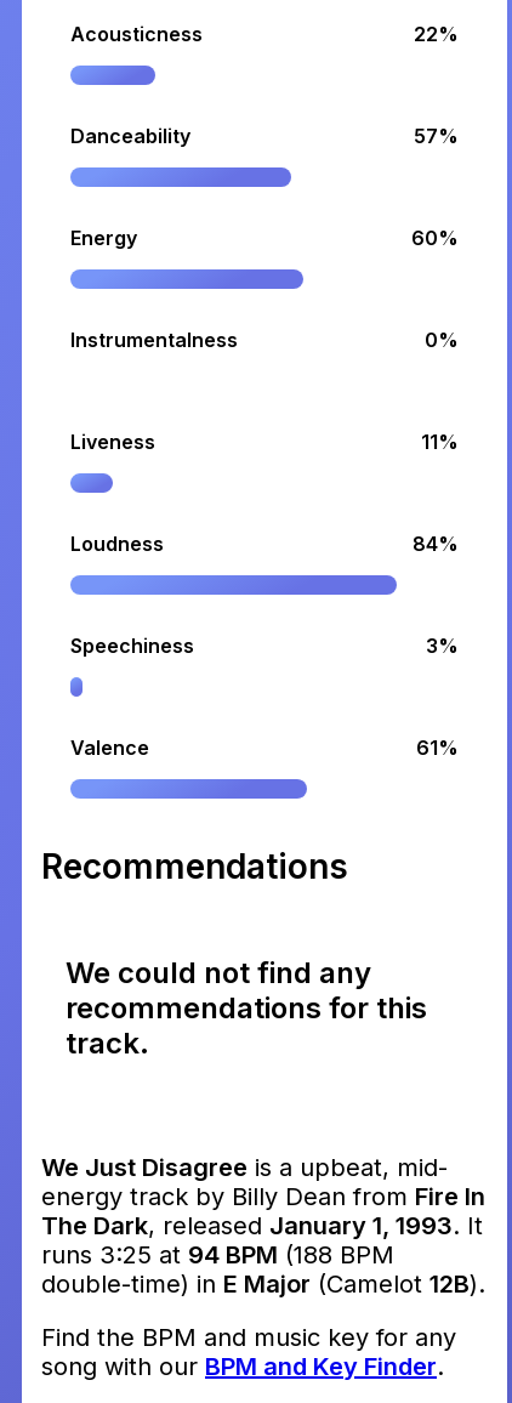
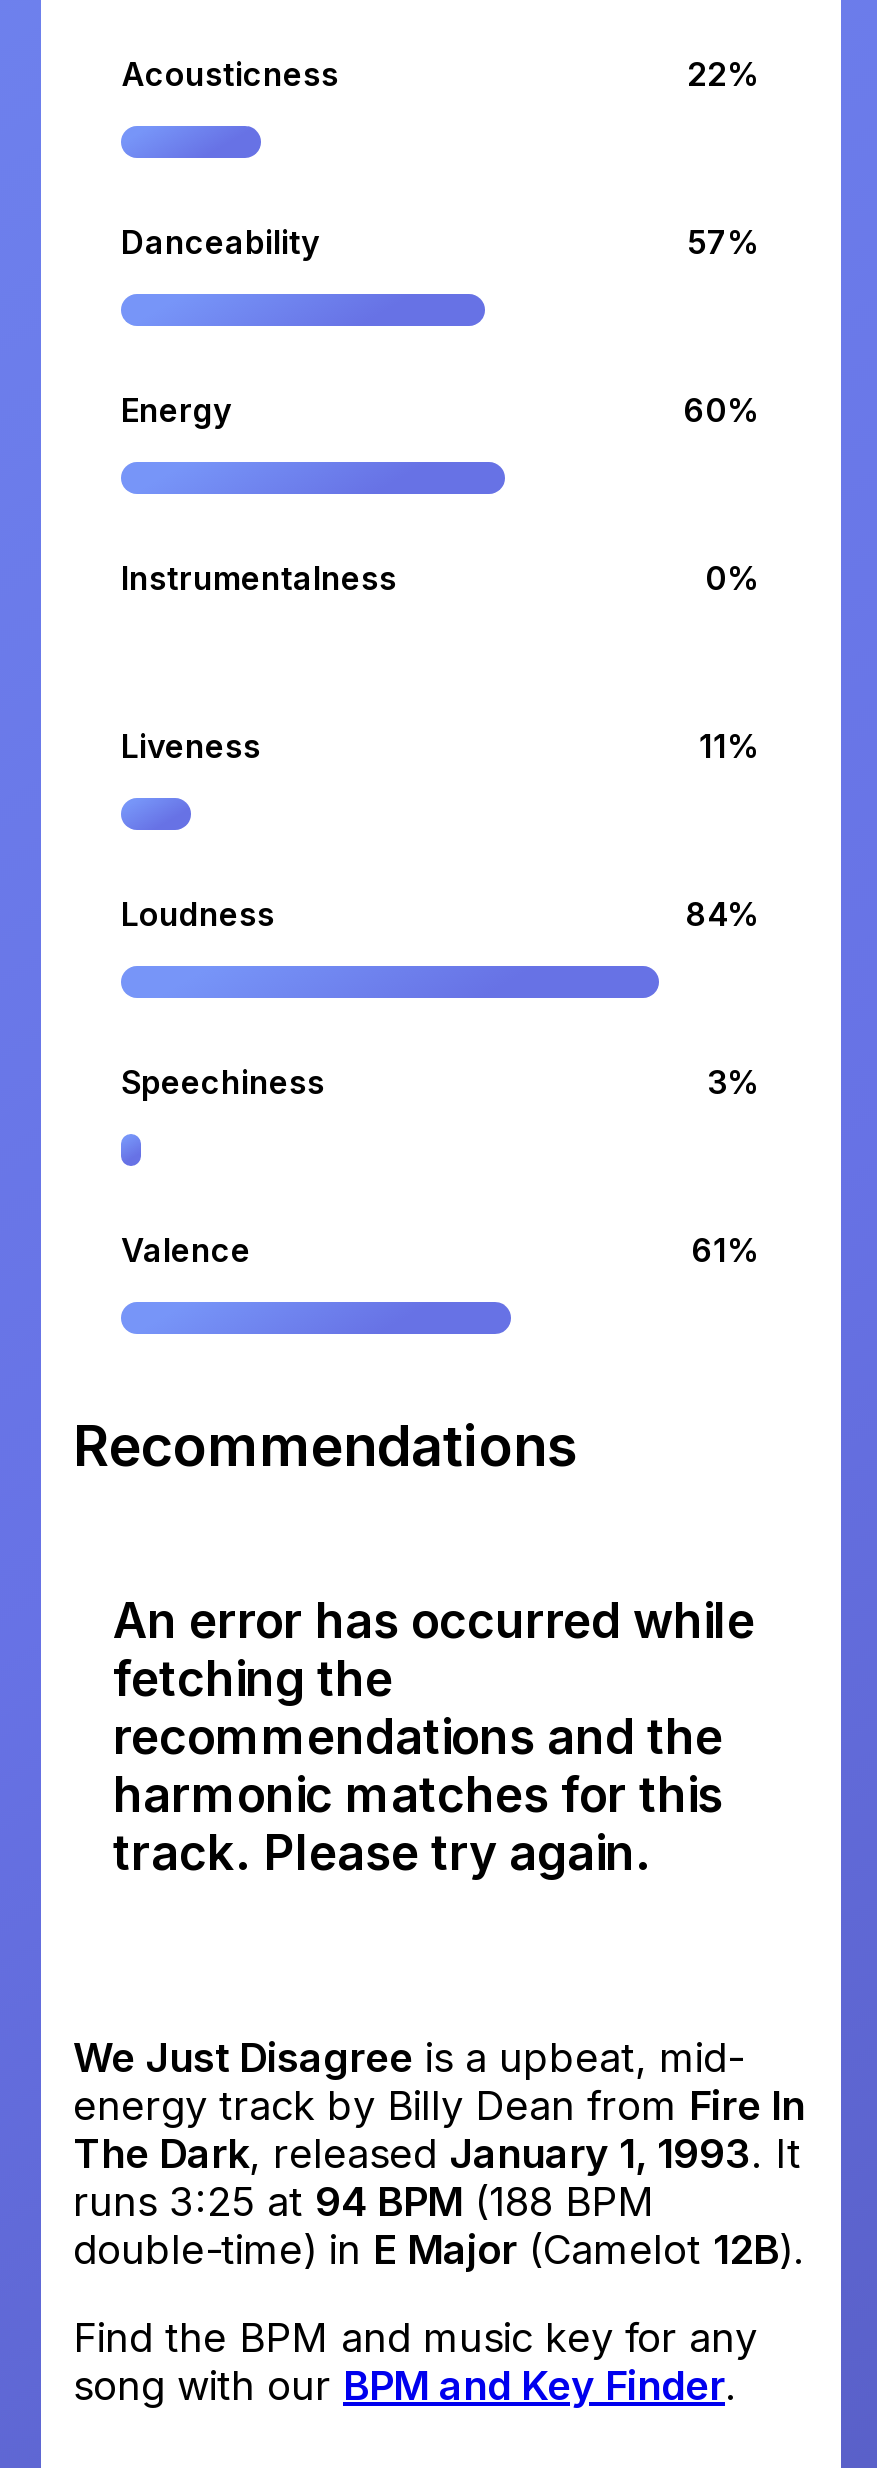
[66,955,427,1061] We could not find any | recommendations for this | track. -> [113,1592,755,1882] An error has occurred while | fetching the | recommendations and the | harmonic matches for this | track. Please try again.

